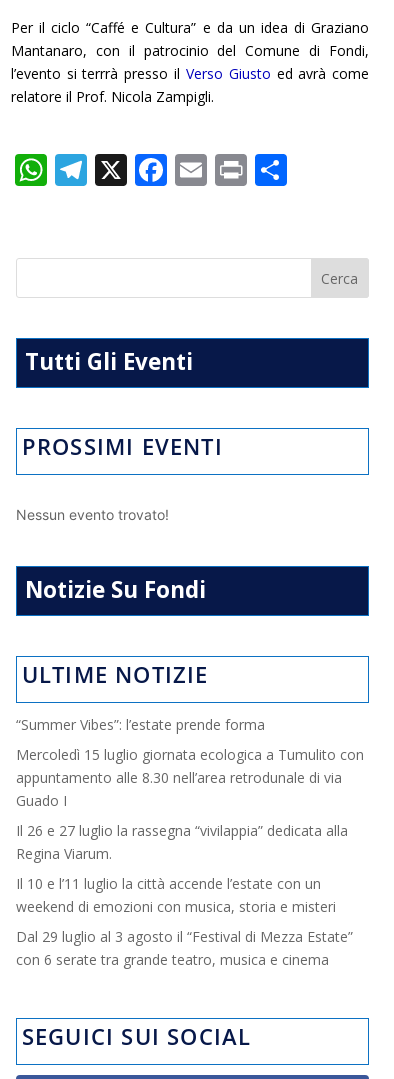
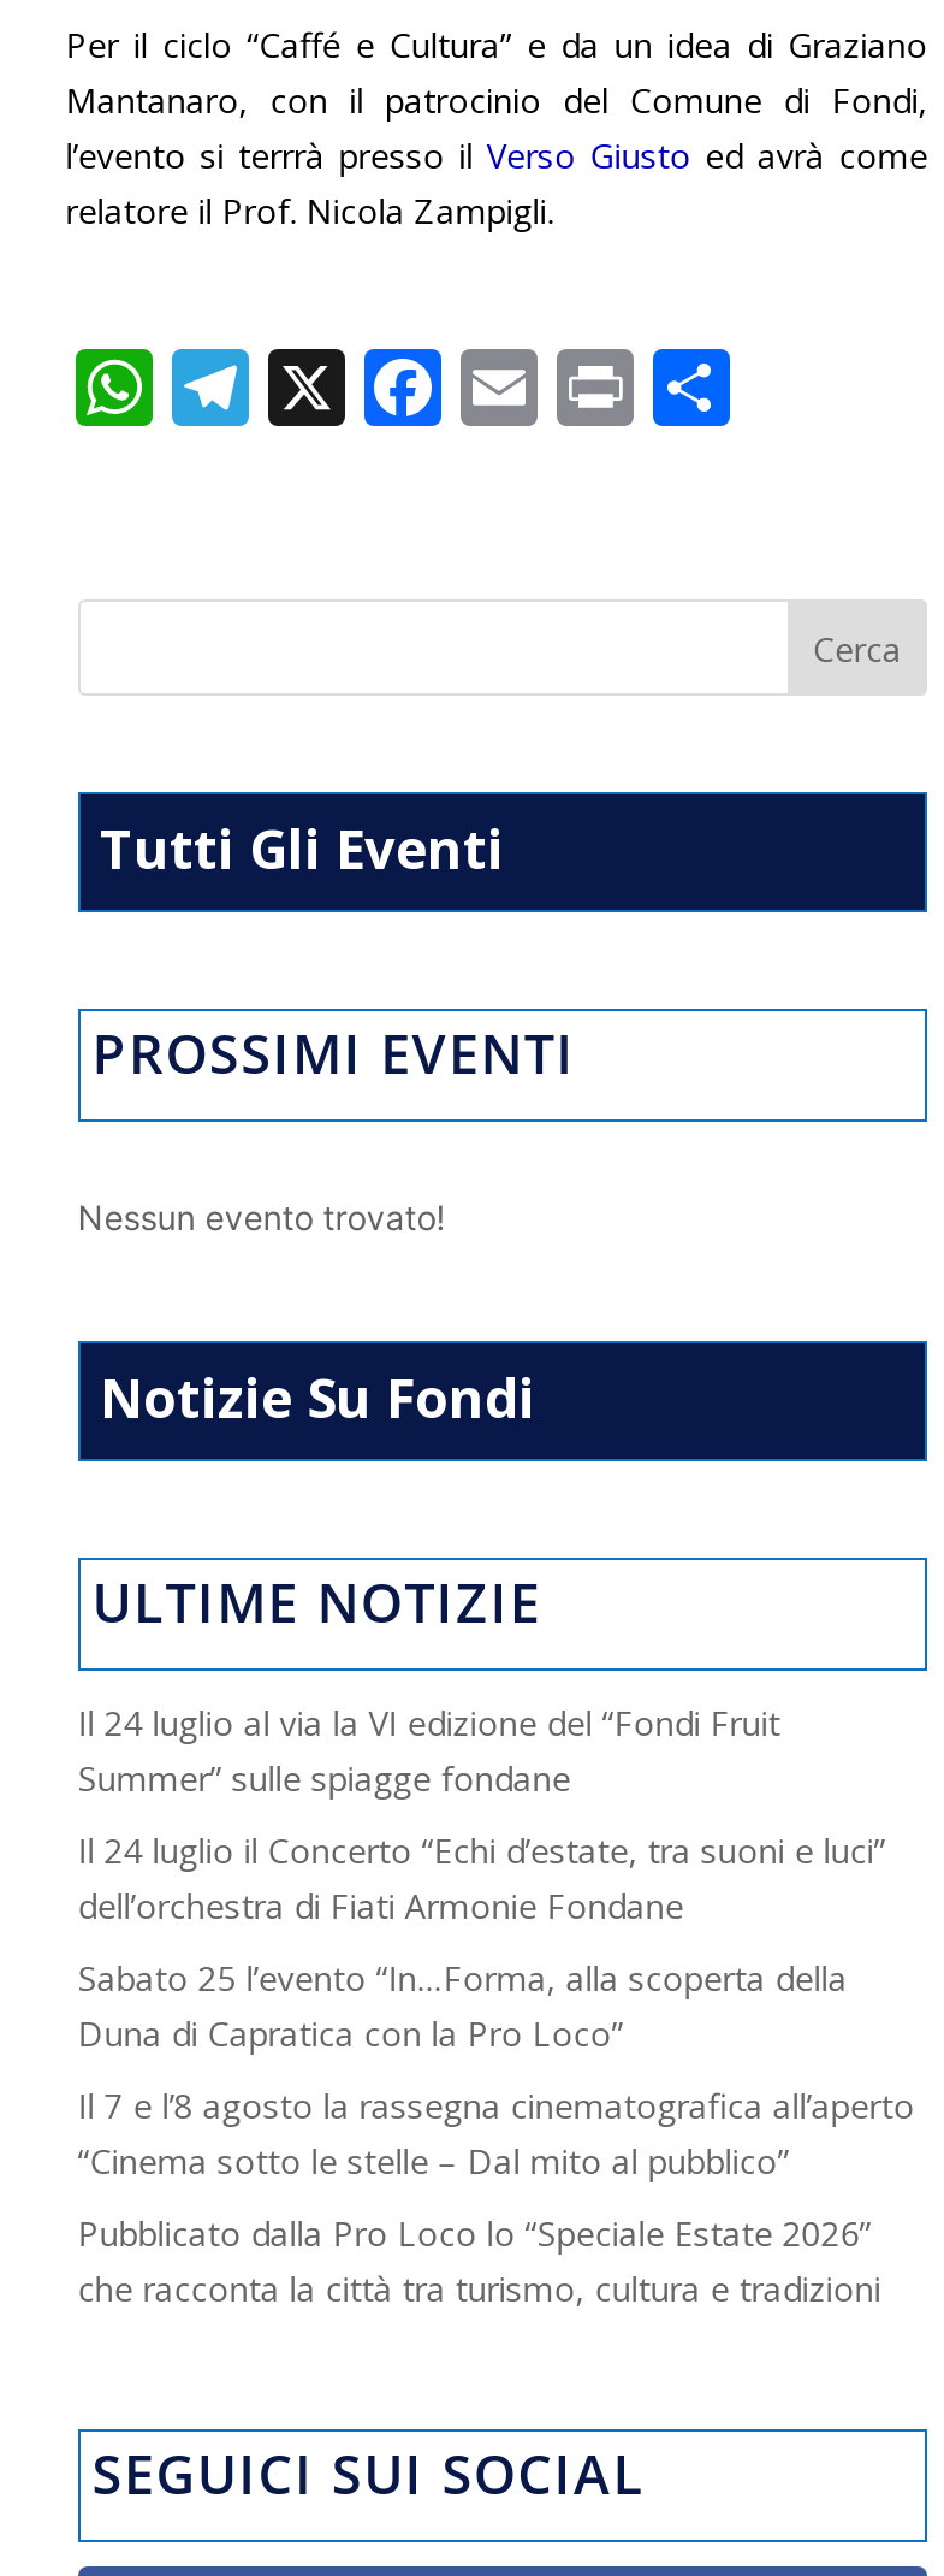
[16,715,265,734] “Summer Vibes”: l’estate prende forma -> [78,1700,780,1801] Il 24 luglio al via la VI edizione del “Fondi Fruit | Summer” sulle spiagge fondane
[16,745,364,810] Mercoledì 15 luglio giornata ecologica a Tumulito con | appuntamento alle 8.30 nell’area retrodunale di via | Guado I -> [78,1827,886,1928] Il 24 luglio il Concerto “Echi d’estate, tra suoni e luci” | dell’orchestra di Fiati Armonie Fondane
[16,821,348,863] Il 26 e 27 luglio la rassegna “vivilappia” dedicata alla | Regina Viarum. -> [78,1955,847,2056] Sabato 25 l’evento “In…Forma, alla scoperta della | Duna di Capratica con la Pro Loco”
[16,874,336,916] Il 10 e l’11 luglio la città accende l’estate con un | weekend di emozioni con musica, storia e misteri -> [78,2082,915,2184] Il 7 e l’8 agosto la rassegna cinematografica all’aperto | “Cinema sotto le stelle – Dal mito al pubblico”
[16,927,353,969] Dal 29 luglio al 3 agosto il “Festival di Mezza Estate” | con 6 serate tra grande teatro, musica e cinema -> [78,2210,881,2311] Pubblicato dalla Pro Loco lo “Speciale Estate 2026” | che racconta la città tra turismo, cultura e tradizioni

